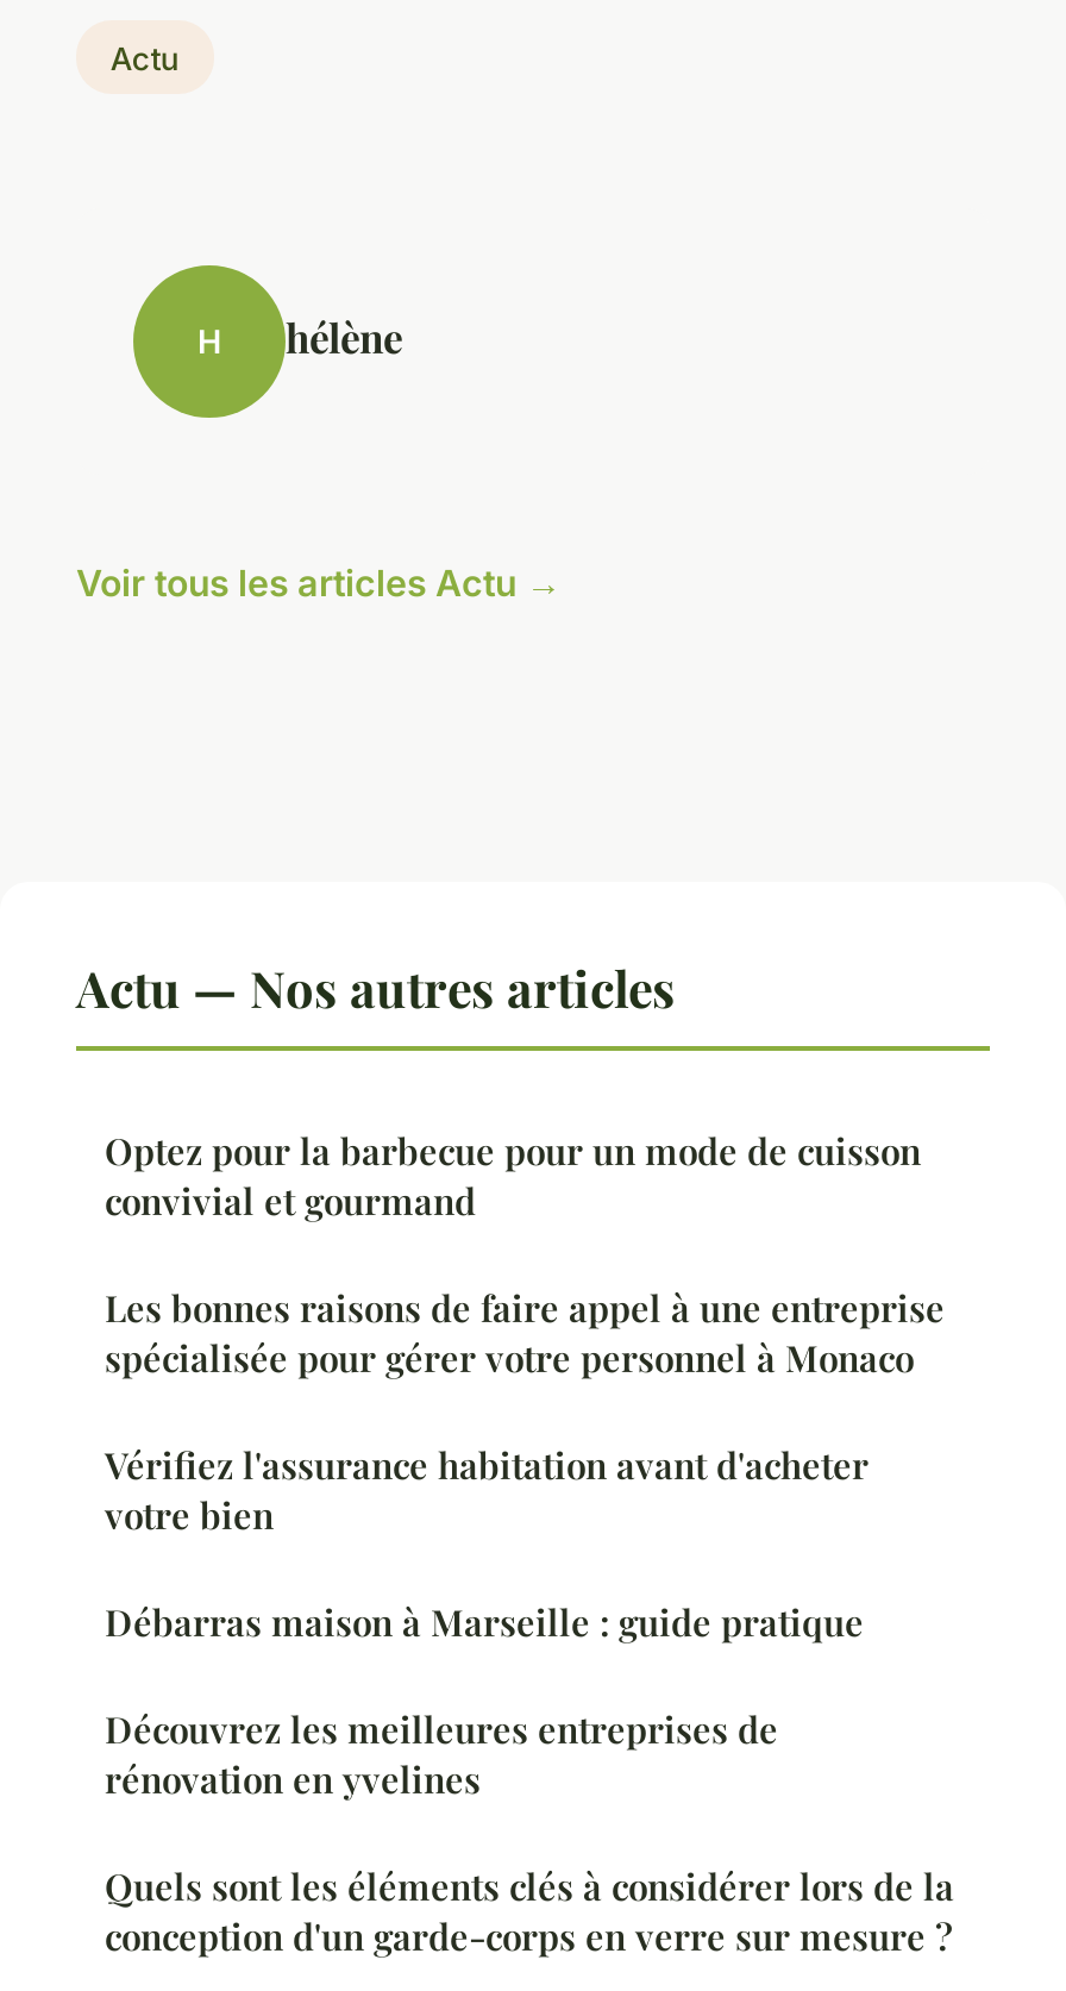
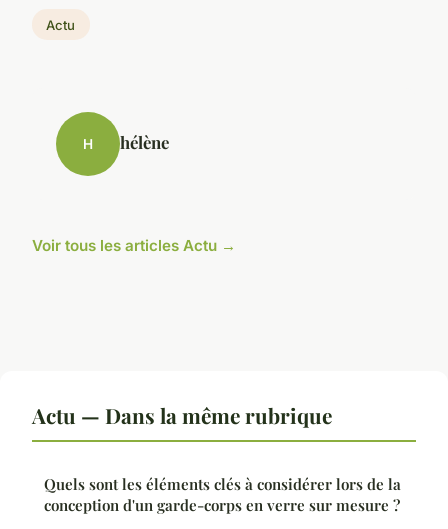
[76,954,945,1804] Actu — Nos autres articles | Optez pour la barbecue pour un mode de cuisson | convivial et gourmand | Les bonnes raisons de faire appel à une entreprise | spécialisée pour gérer votre personnel à Monaco | Vérifiez l'assurance habitation avant d'acheter | votre bien | Débarras maison à Marseille : guide pratique | Découvrez les meilleures entreprises de | rénovation en yvelines -> [32,401,332,429] Actu — Dans la même rubrique

